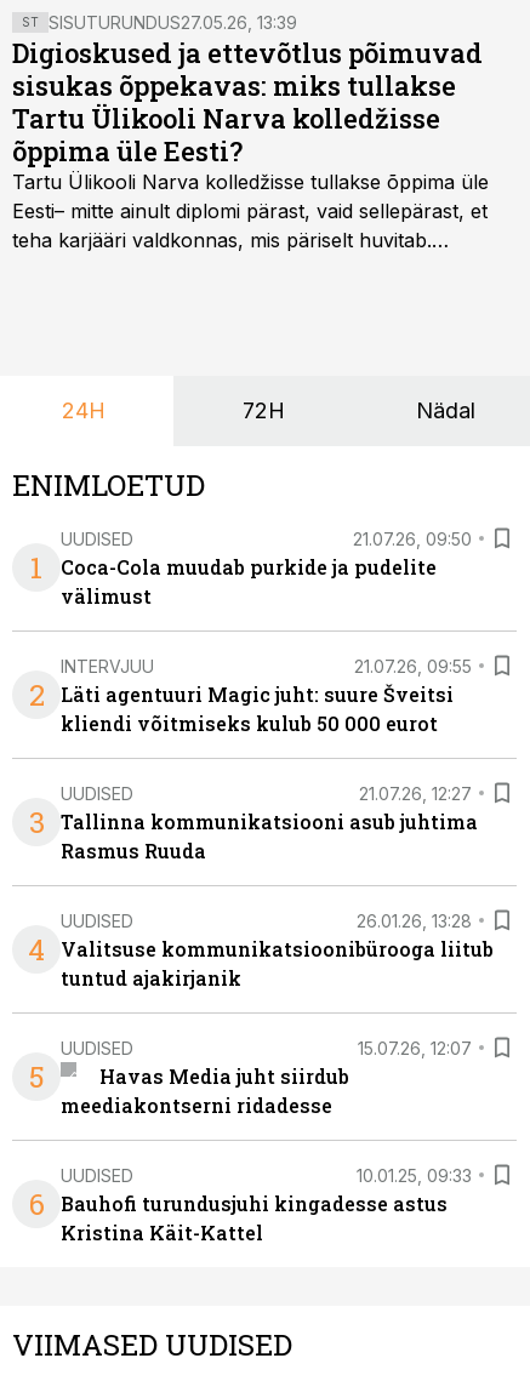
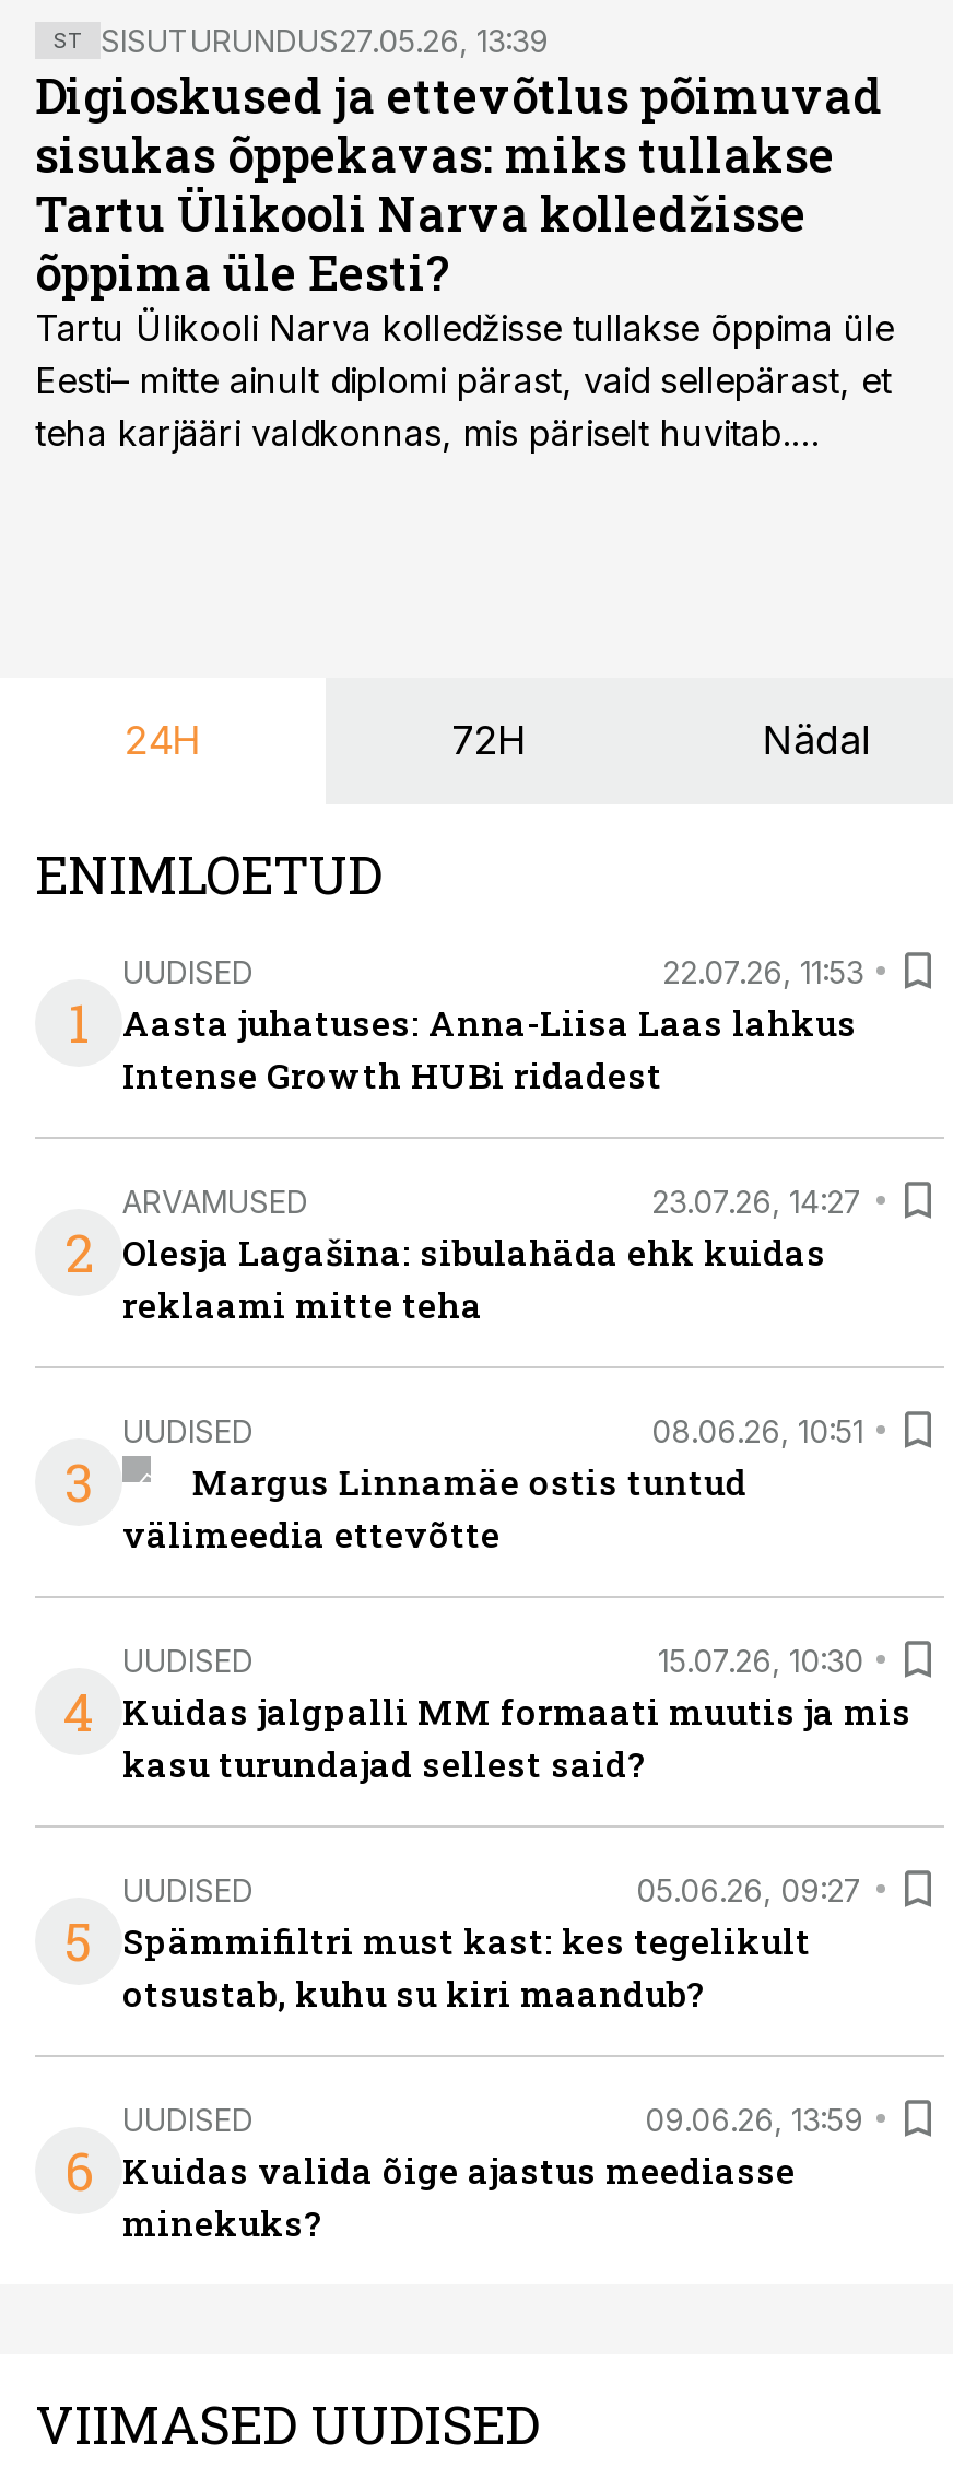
[61,528,472,609] 21.07.26, 09:50 | Coca-Cola muudab purkide ja pudelite | välimust -> [122,952,863,1097] 22.07.26, 11:53 | Aasta juhatuses: Anna-Liisa Laas lahkus | Intense Growth HUBi ridadest
[61,655,472,736] INTERVJUU | 21.07.26, 09:55 | Läti agentuuri Magic juht: suure Šveitsi | kliendi võitmiseks kulub 50 000 eurot -> [122,1182,863,1327] ARVAMUSED | 23.07.26, 14:27 | Olesja Lagašina: sibulahäda ehk kuidas | reklaami mitte teha
[61,783,478,863] 21.07.26, 12:27 | Tallinna kommunikatsiooni asub juhtima | Rasmus Ruuda -> [122,1411,863,1556] 08.06.26, 10:51 | Margus Linnamäe ostis tuntud | välimeedia ettevõtte
[61,910,494,991] 26.01.26, 13:28 | Valitsuse kommunikatsioonibürooga liitub | tuntud ajakirjanik -> [122,1641,911,1786] 15.07.26, 10:30 | Kuidas jalgpalli MM formaati muutis ja mis | kasu turundajad sellest said?
[61,1037,472,1118] 15.07.26, 12:07 | Havas Media juht siirdub | meediakontserni ridadesse -> [122,1870,863,2016] 05.06.26, 09:27 | Spämmifiltri must kast: kes tegelikult | otsustab, kuhu su kiri maandub?
[61,1165,472,1245] 10.01.25, 09:33 | Bauhofi turundusjuhi kingadesse astus | Kristina Käit-Kattel -> [122,2100,863,2245] 09.06.26, 13:59 | Kuidas valida õige ajastus meediasse | minekuks?

